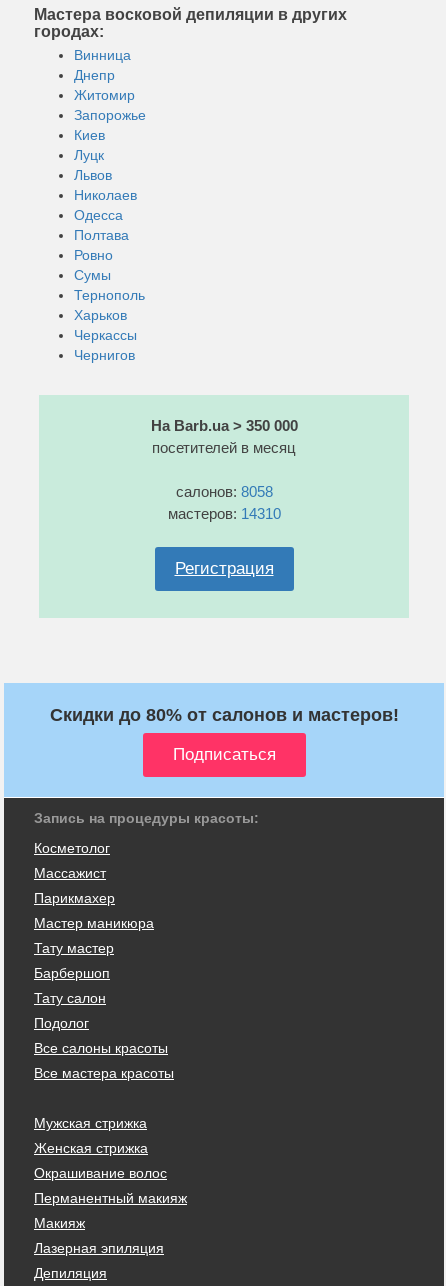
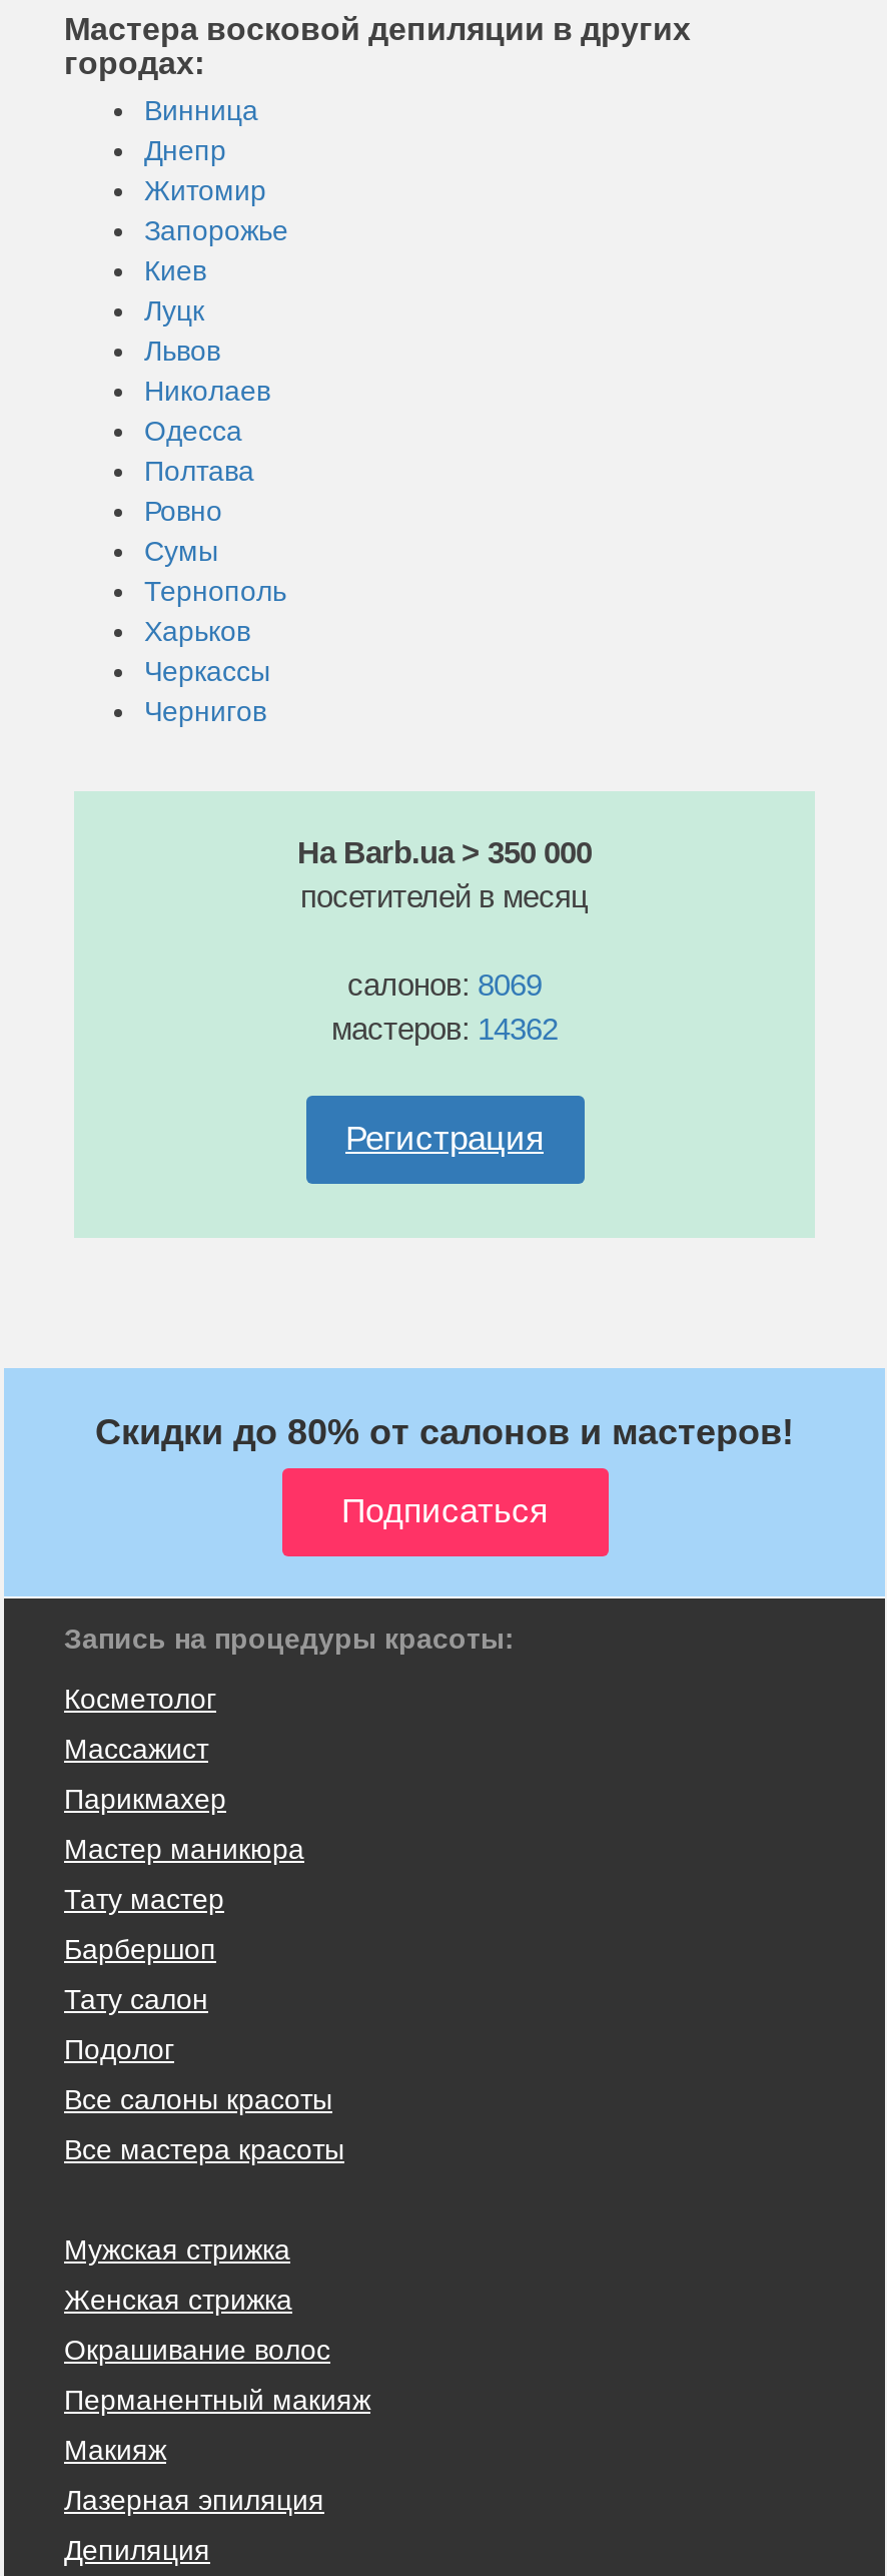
[175,483,272,500] салонов: 8058 -> [347,968,542,1002] салонов: 8069
[167,505,280,522] мастеров: 14310 -> [331,1012,558,1046] мастеров: 14362

